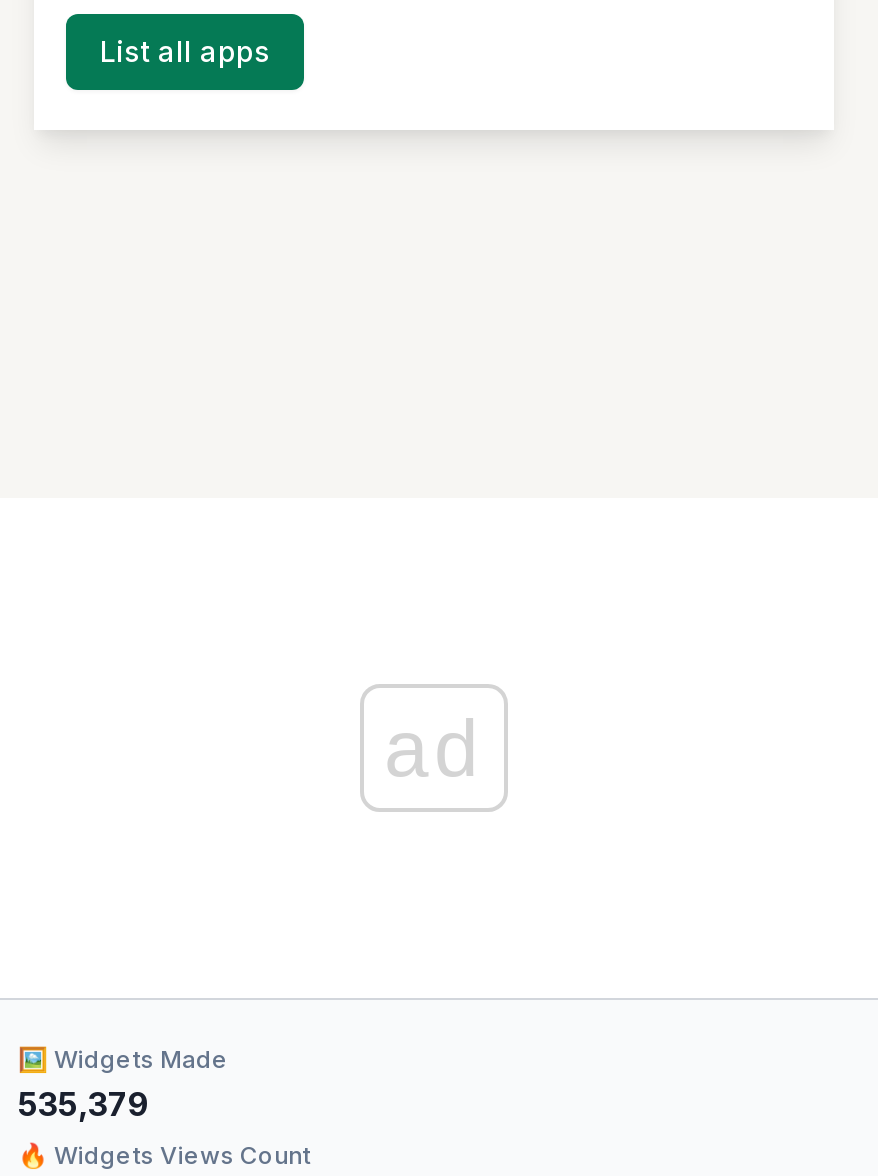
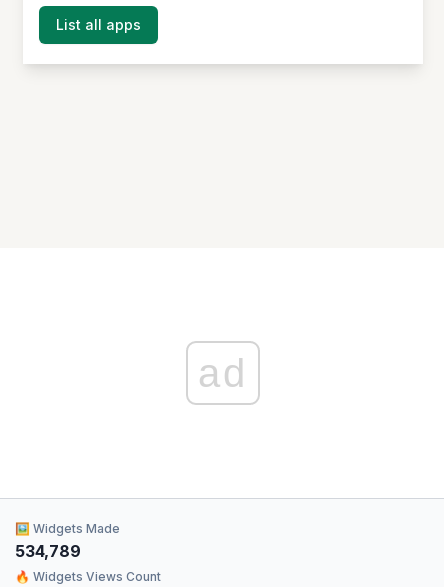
[18,1084,150,1124] 535,379 -> [15,541,81,561] 534,789

